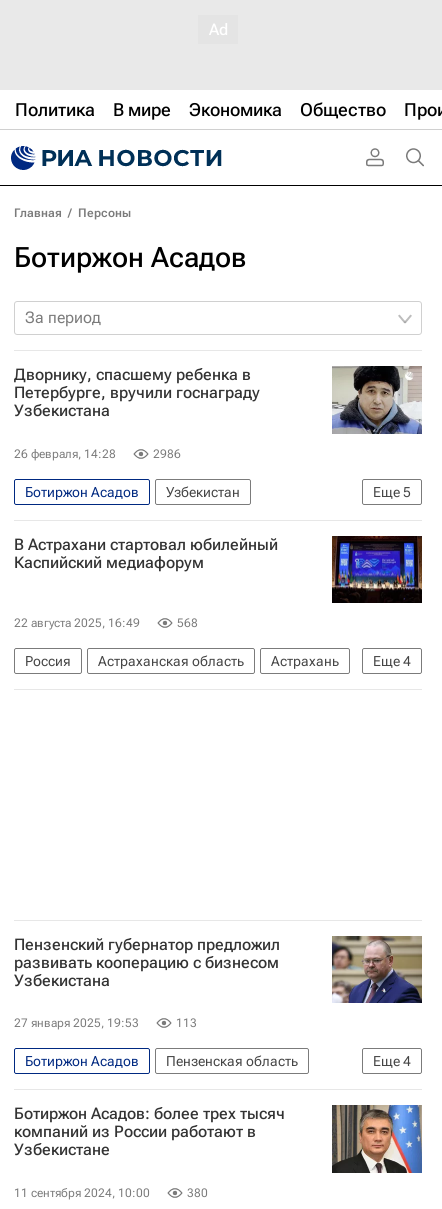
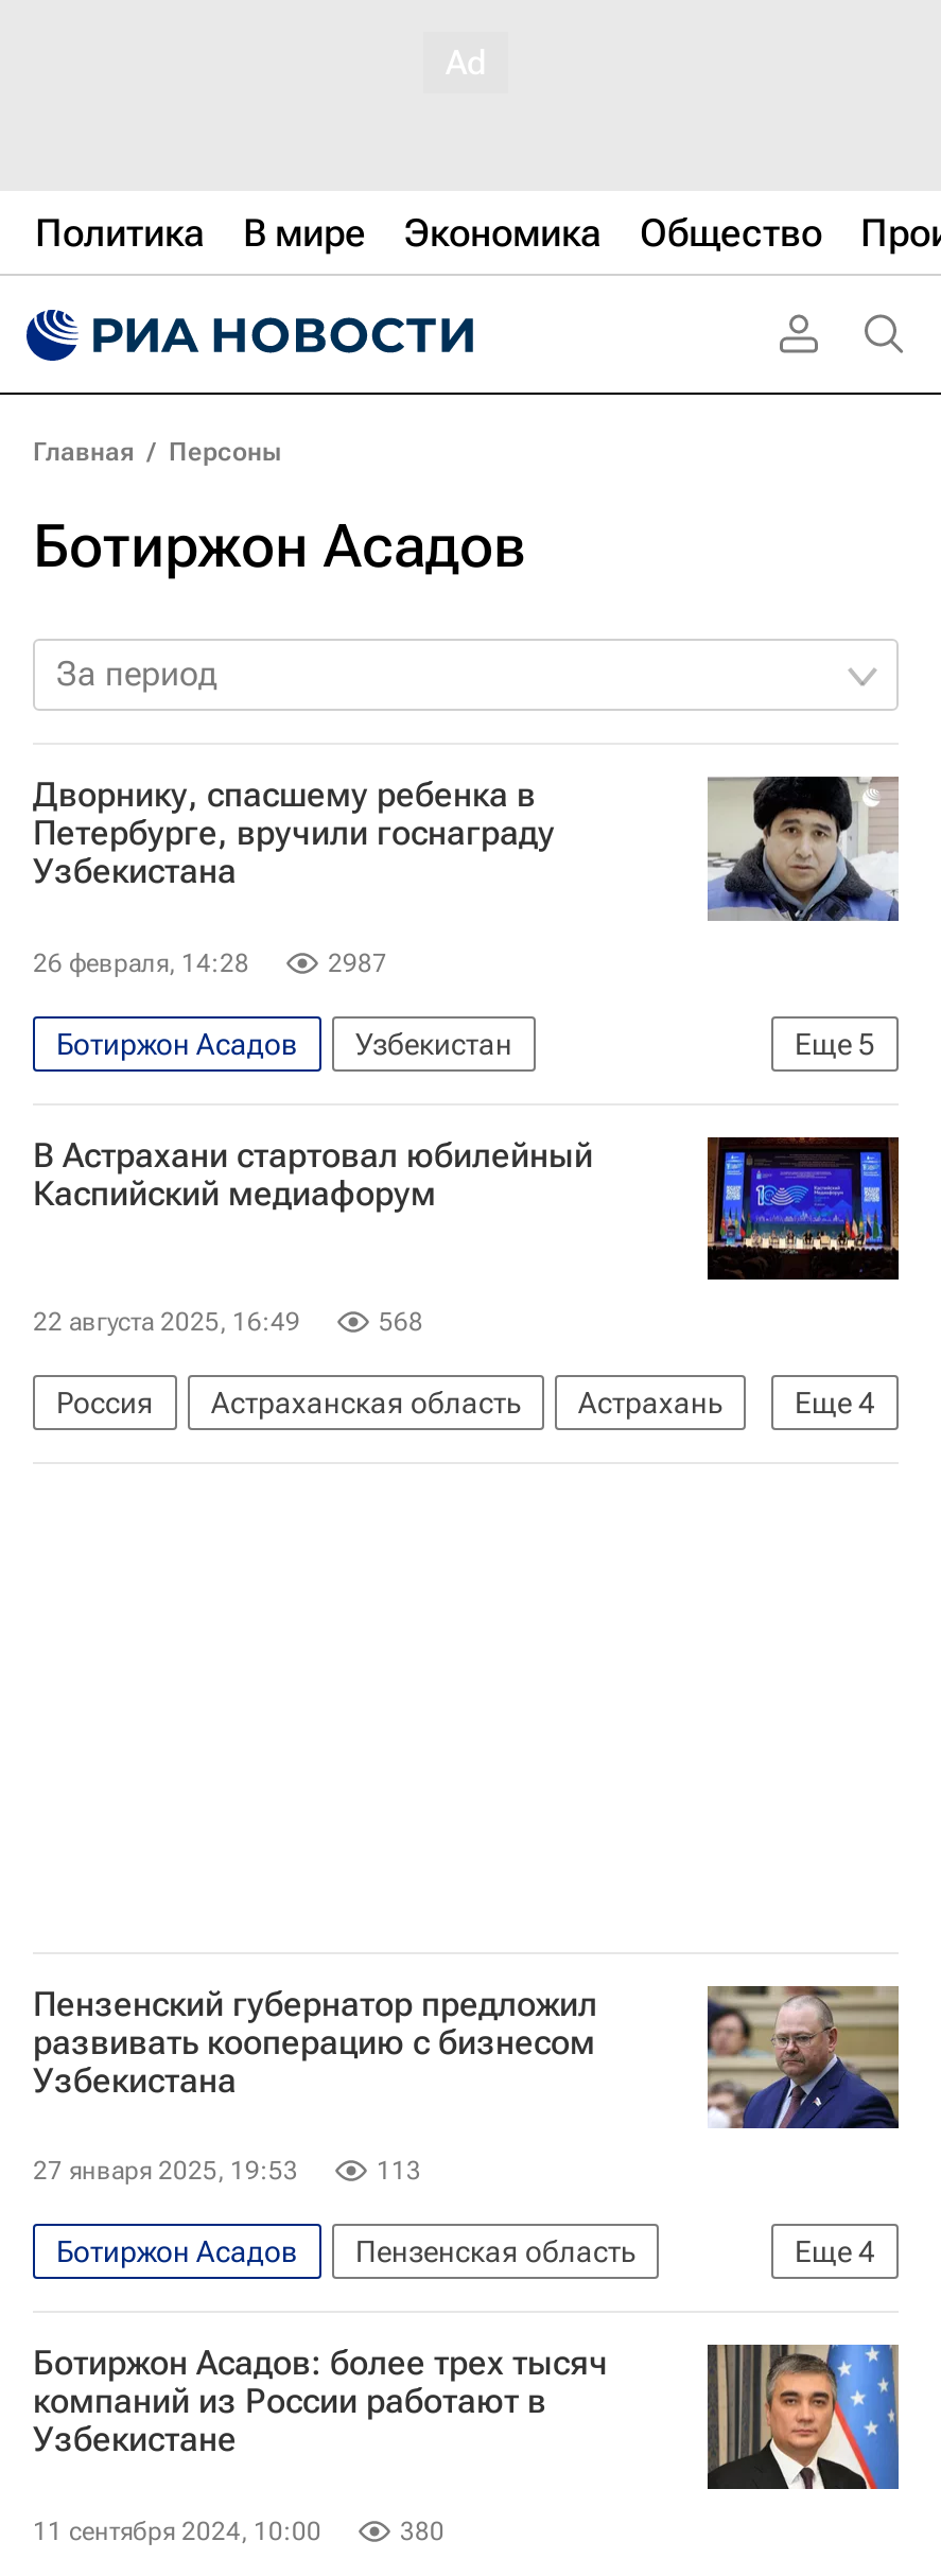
[153,446,181,460] 2986 -> [328,947,387,977] 2987

